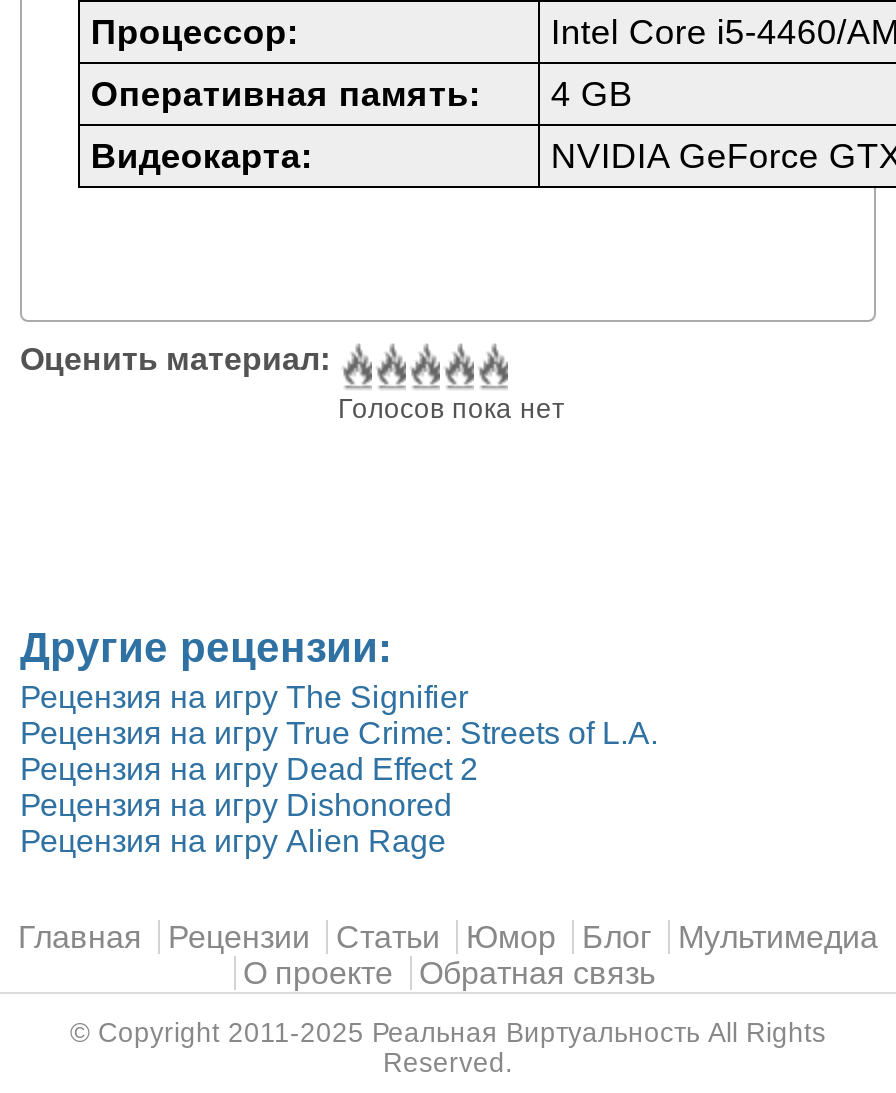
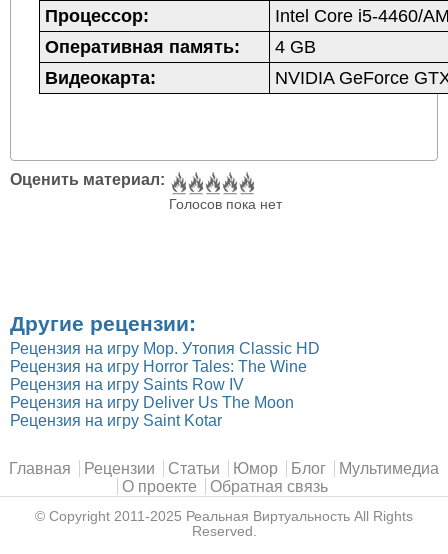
[20,680,658,858] Рецензия на игру The Signifier | Рецензия на игру True Crime: Streets of L.A. | Рецензия на игру Dead Effect 2 | Рецензия на игру Dishonored | Рецензия на игру Alien Rage -> [10,340,320,429] Рецензия на игру Мор. Утопия Classic HD | Рецензия на игру Horror Tales: The Wine | Рецензия на игру Saints Row IV | Рецензия на игру Deliver Us The Moon | Рецензия на игру Saint Kotar

